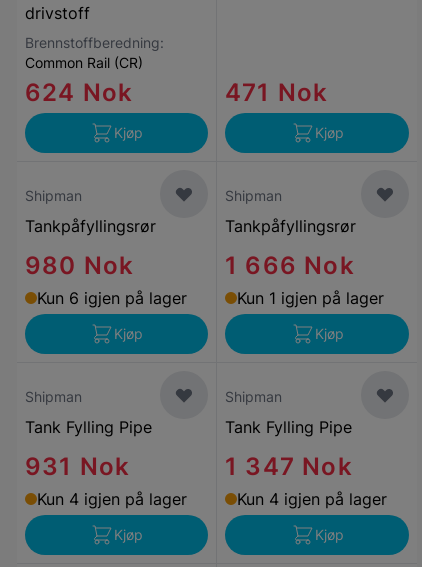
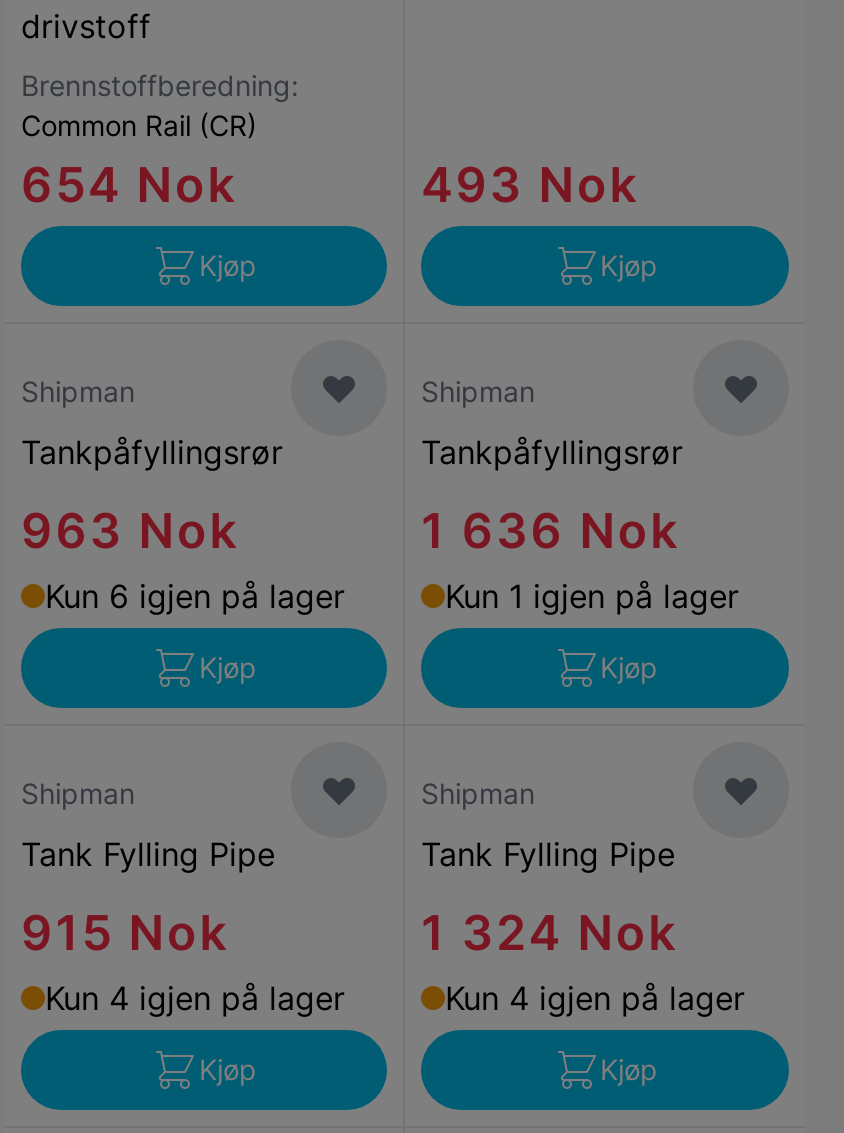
[25,78,133,107] 624 Nok -> [21,156,238,214] 654 Nok
[225,78,328,107] 471 Nok -> [421,156,640,214] 493 Nok
[25,251,134,280] 980 Nok -> [21,502,240,560] 963 Nok
[225,251,355,280] 1 666 Nok -> [421,502,681,560] 1 636 Nok
[25,452,130,481] 931 Nok -> [21,904,230,962] 915 Nok
[225,452,353,481] 1 347 Nok -> [421,904,679,962] 1 324 Nok

